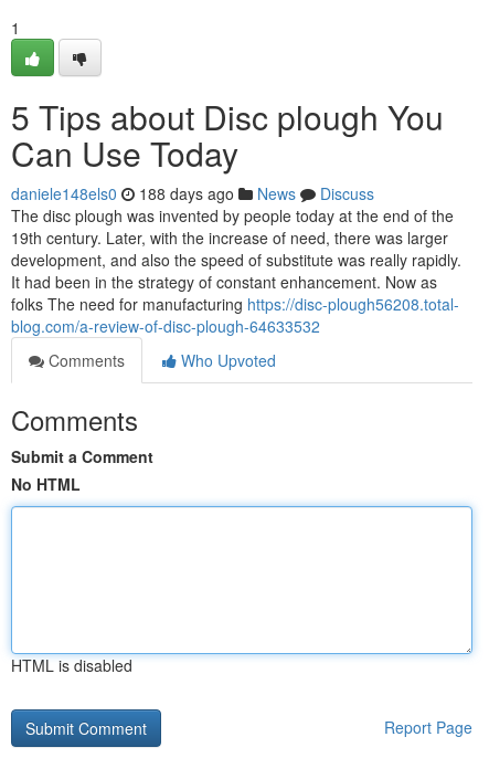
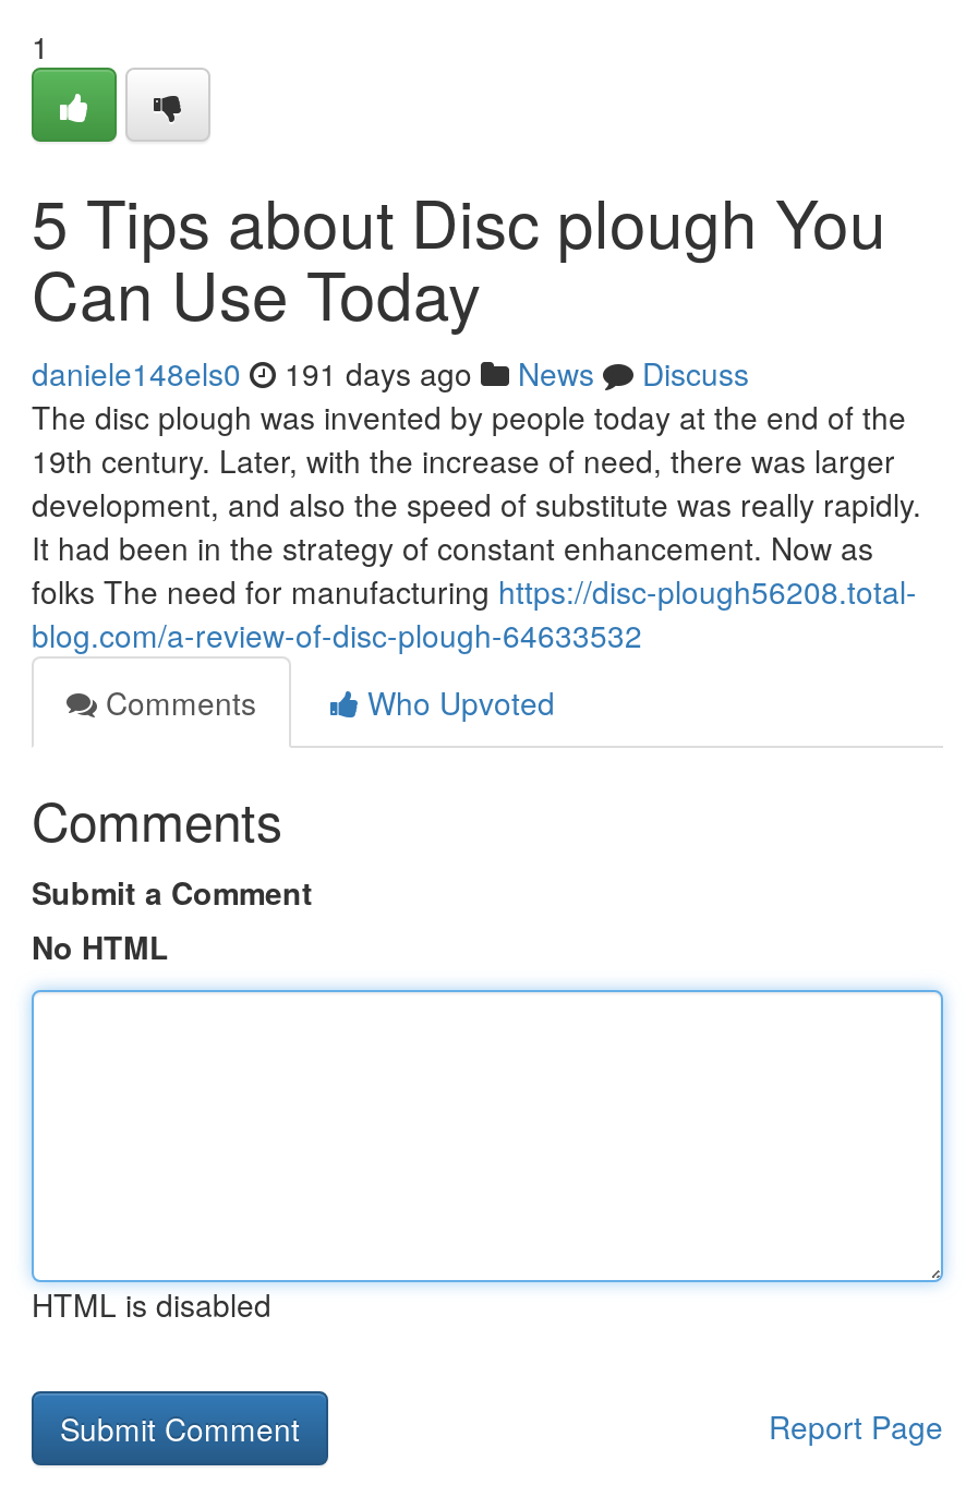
[11,182,374,204] daniele148els0 188 days ago News Discuss -> [32,351,749,395] daniele148els0 191 days ago News Discuss

